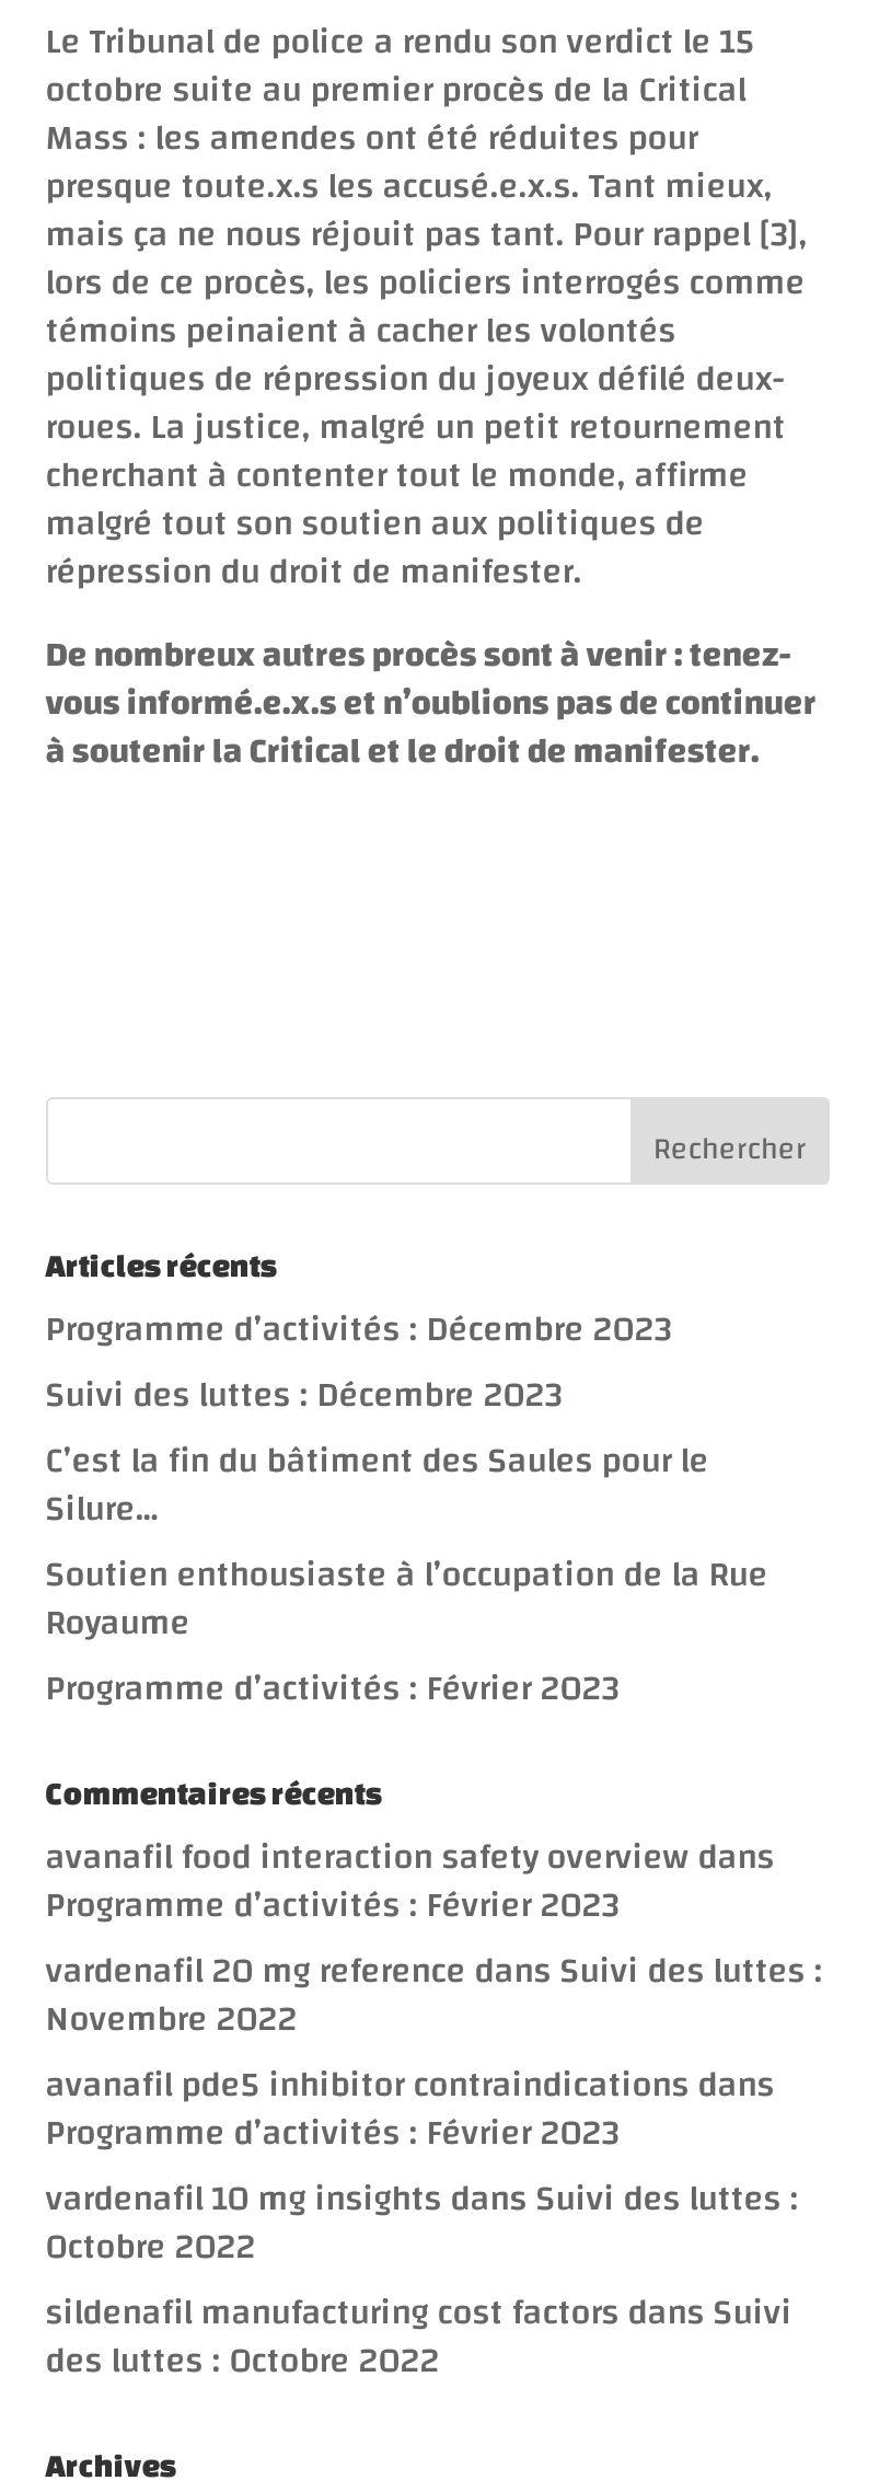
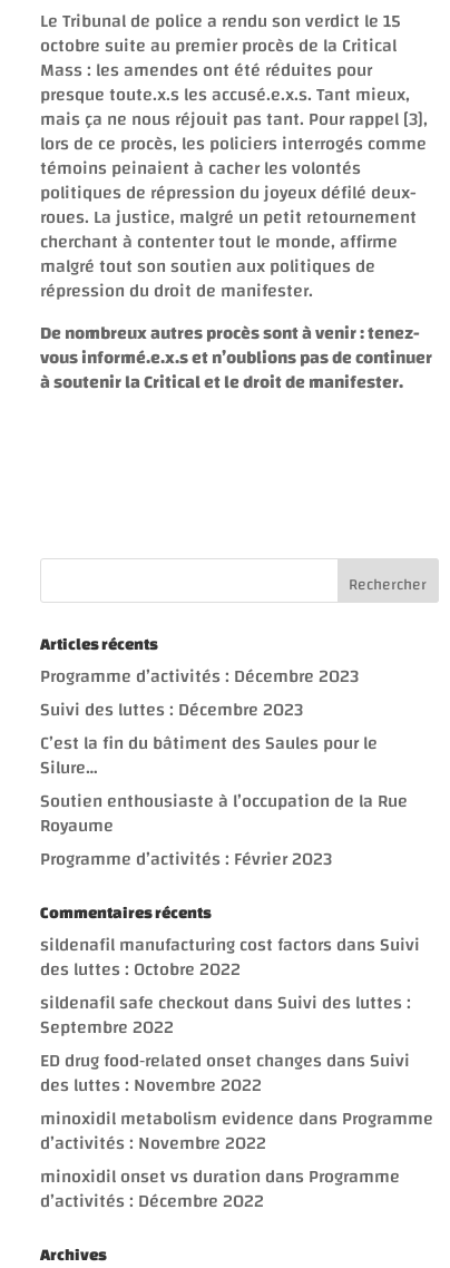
[46,1824,823,2280] avanafil food interaction safety overviewdans | Programme d’activités : Février 2023 | vardenafil 20 mg reference dans Suivi des luttes : | Novembre 2022 | avanafil pde5 inhibitor contraindications dans | Programme d’activités : Février 2023 | vardenafil 10 mg insights dans Suivi des luttes : | Octobre 2022 -> none
moved [46,2280,792,2393] -> [40,928,420,986]: sildenafil manufacturing cost factors dans Suivi | des luttes : Octobre 2022
none -> [40,986,433,1218] sildenafil safe checkout dans Suivi des luttes : | Septembre 2022 | ED drug food‑related onset changes dans Suivi | des luttes : Novembre 2022 | minoxidil metabolism evidence dans Programme | d’activités : Novembre 2022 | minoxidil onset vs duration dans Programme | d’activités : Décembre 2022

